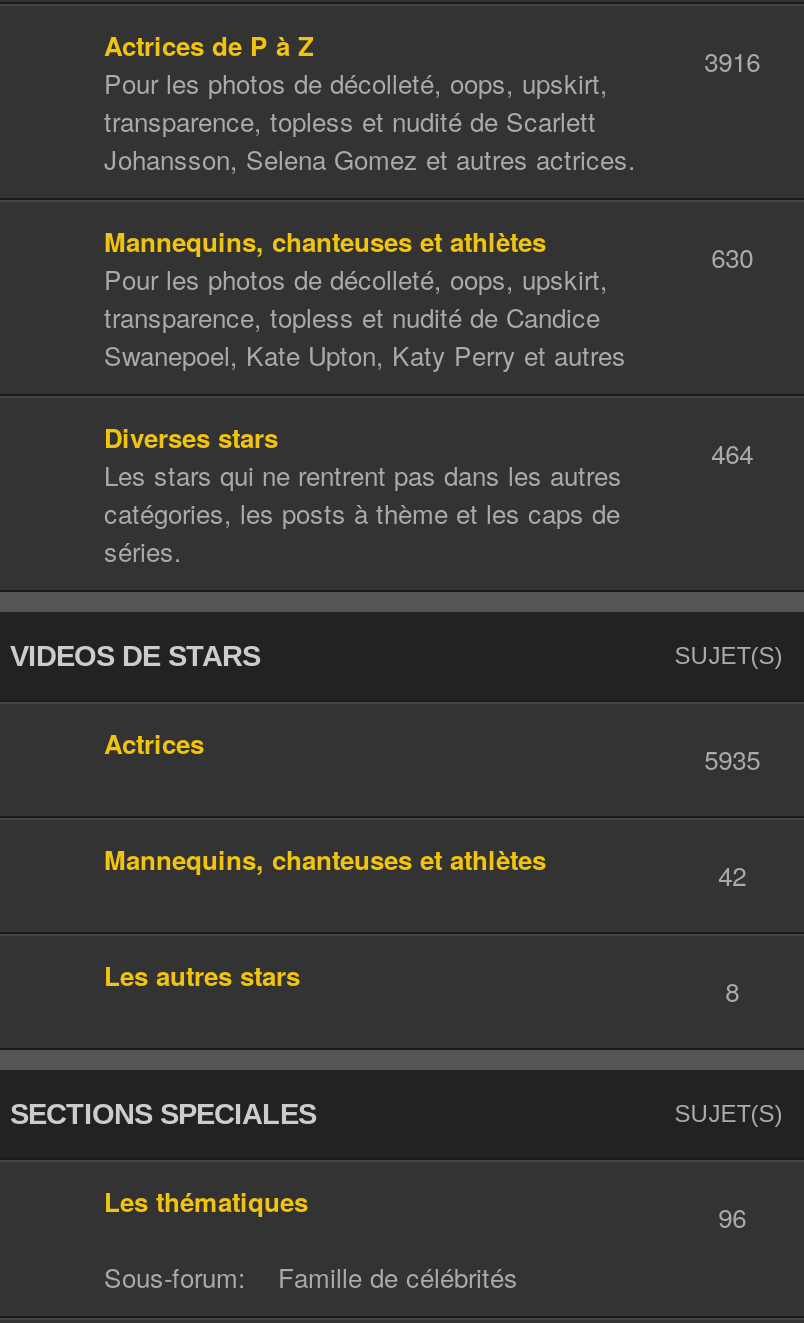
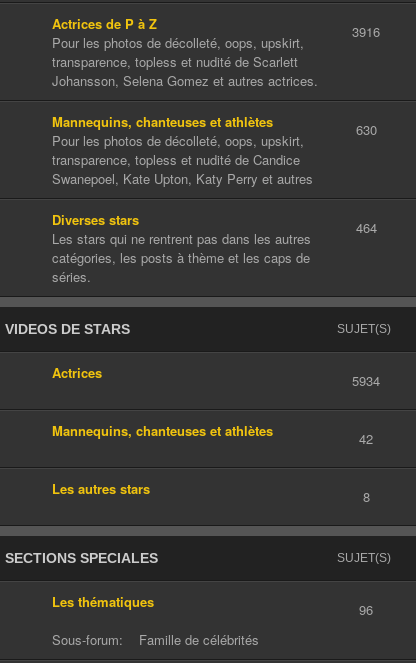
[704,740,760,778] 5935 -> [352,371,380,390] 5934

